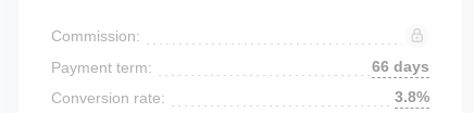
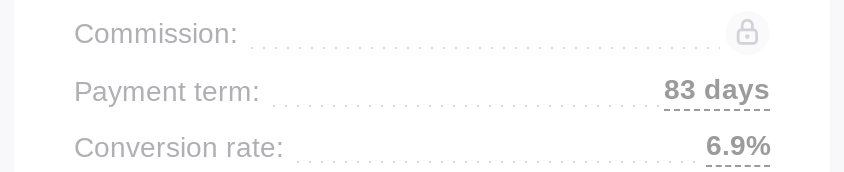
[372,58,429,75] 66 days -> [664,73,770,105] 83 days
[395,88,429,105] 3.8% -> [706,129,770,161] 6.9%

